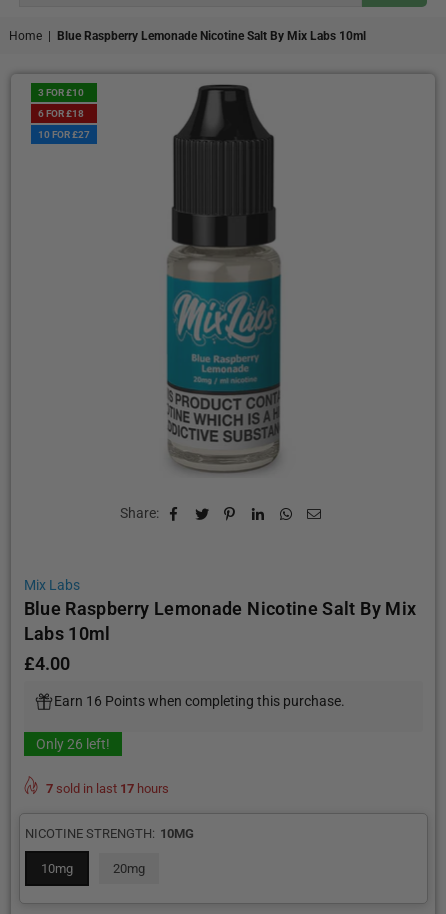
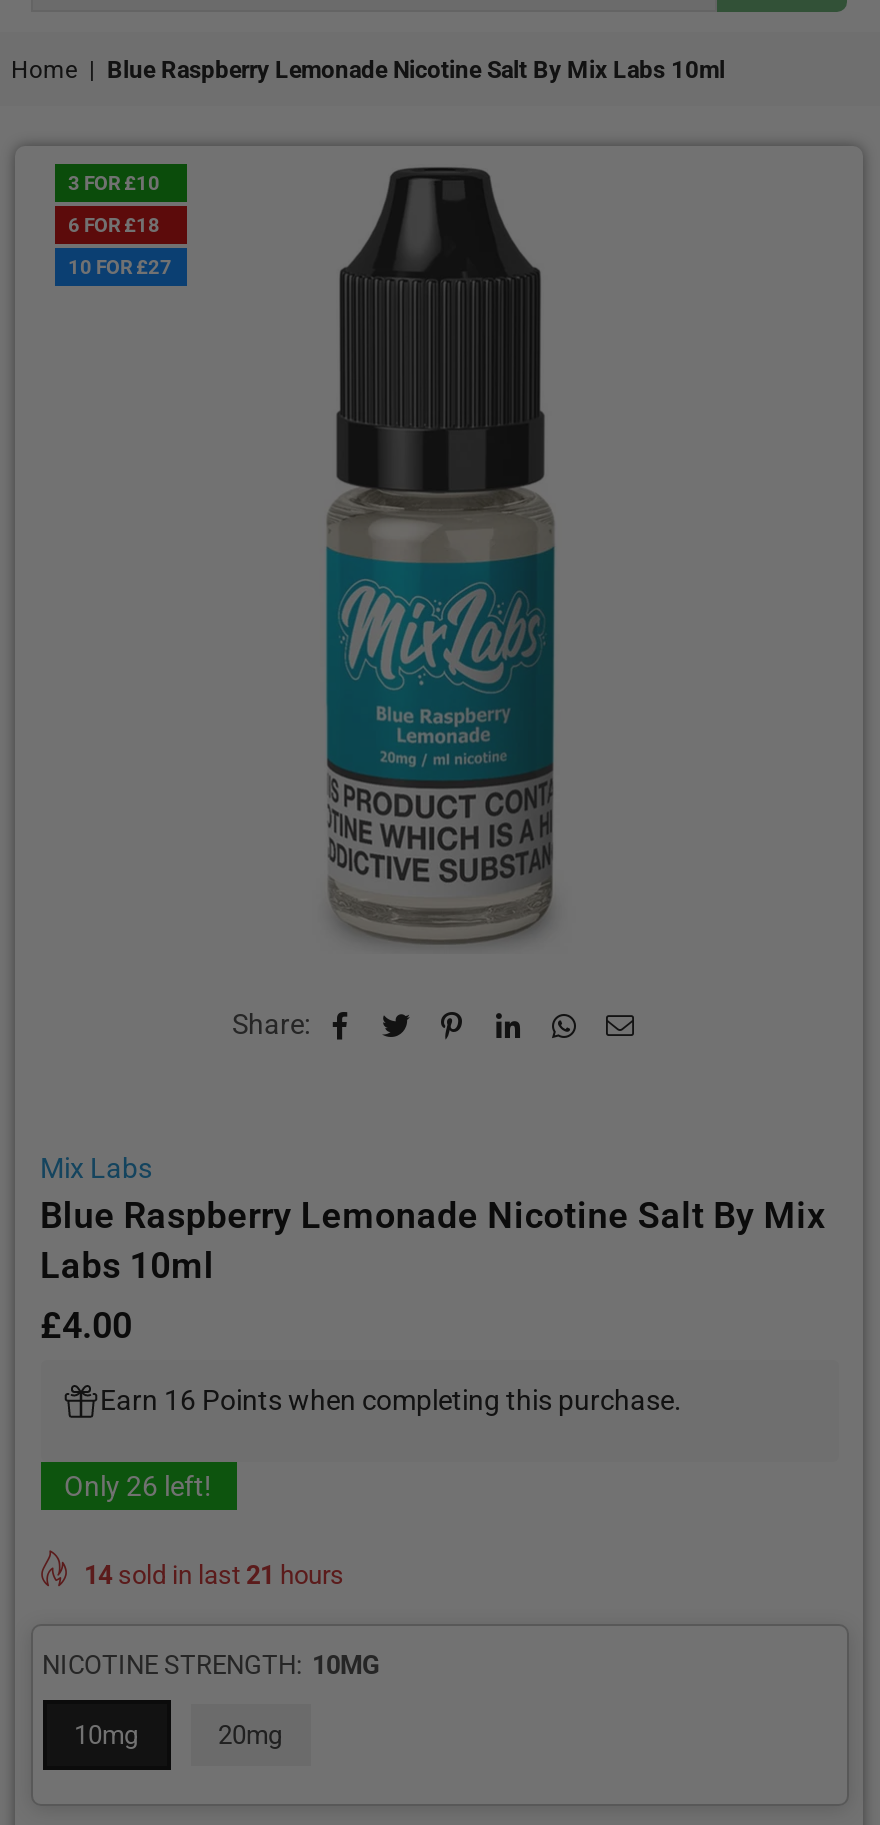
[45,781,168,796] 7 sold in last 17 hours -> [84,1560,344,1590] 14 sold in last 21 hours

